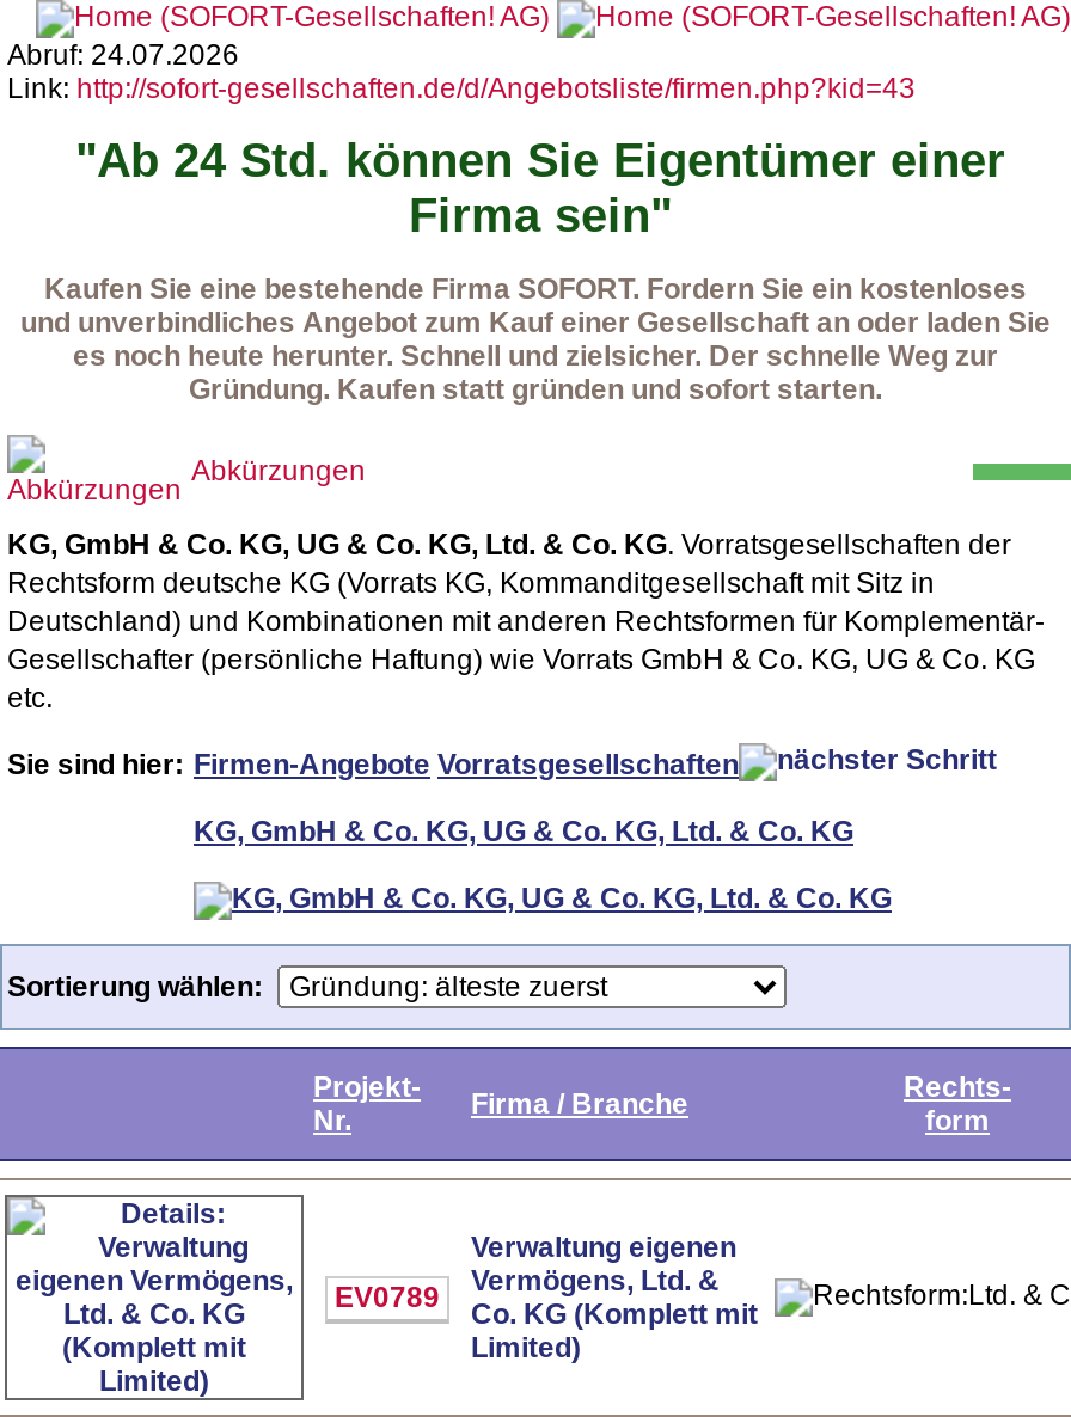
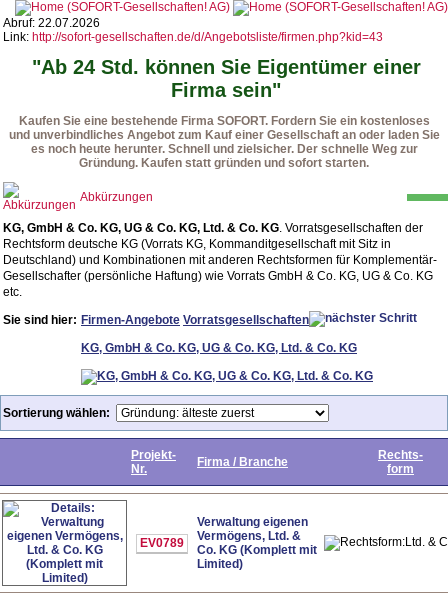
[7,38,239,72] Abruf: 24.07.2026 -> [3,16,100,30] Abruf: 22.07.2026

